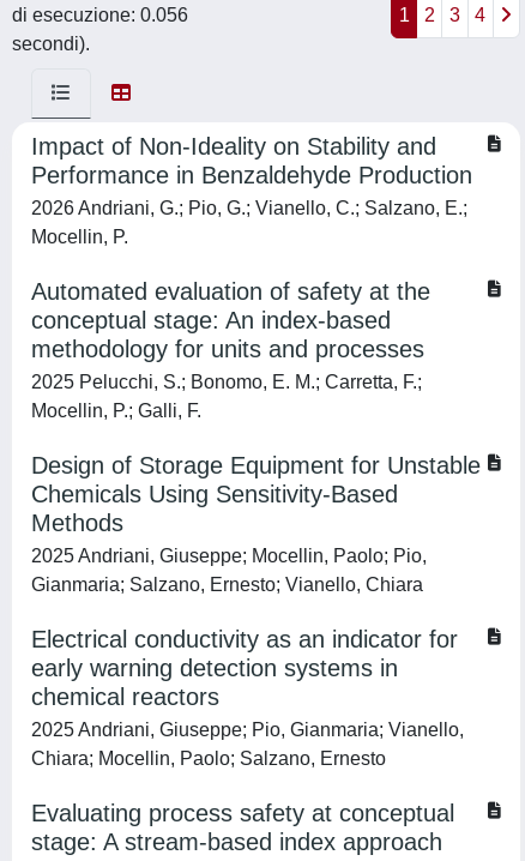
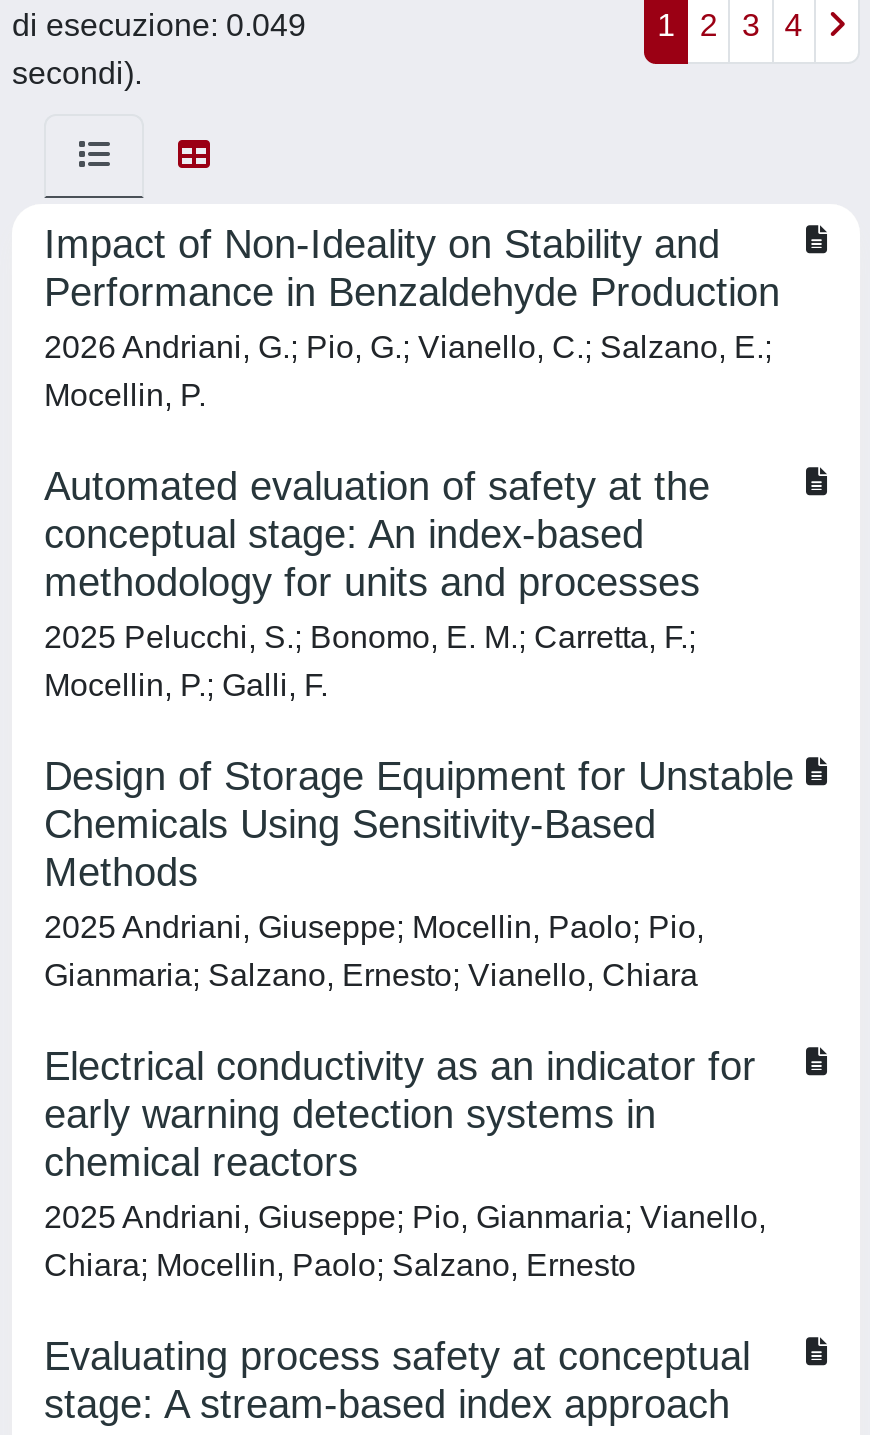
[12,5,188,25] di esecuzione: 0.056 -> [12,8,306,42] di esecuzione: 0.049

